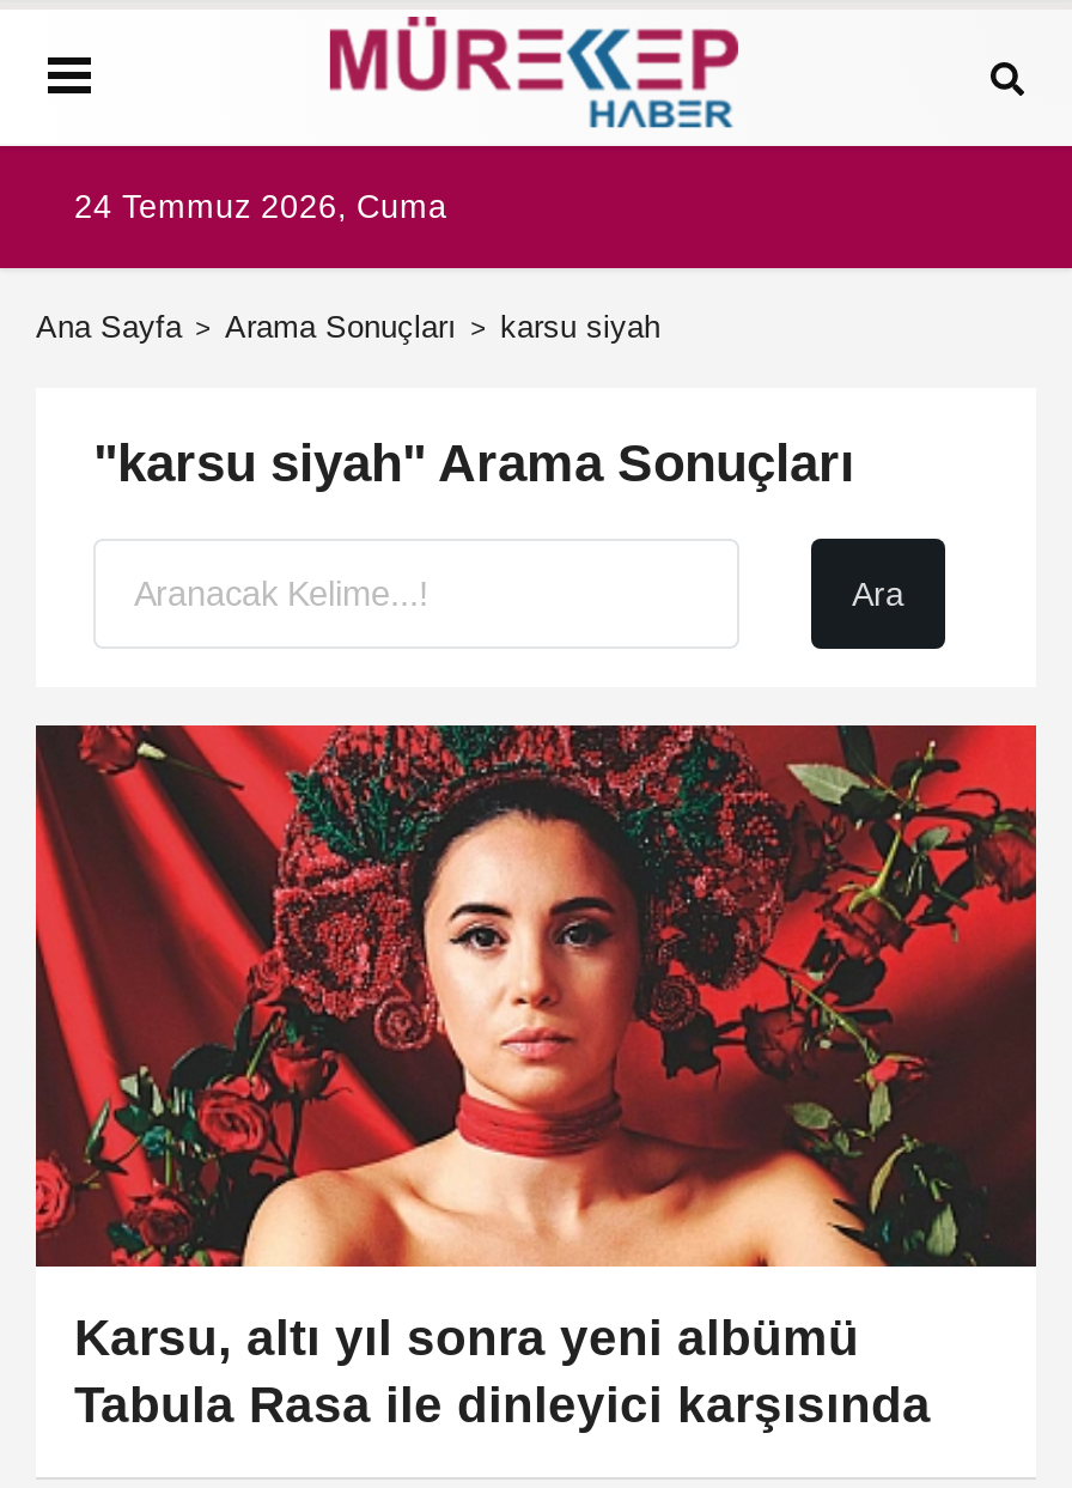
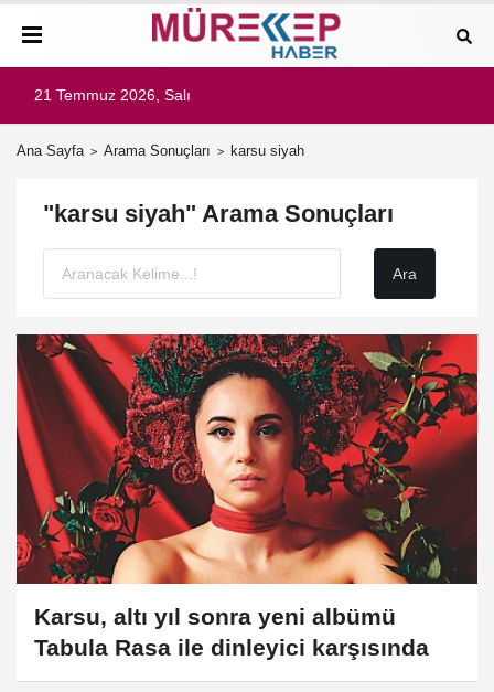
[74,189,447,225] 24 Temmuz 2026, Cuma -> [34,87,191,104] 21 Temmuz 2026, Salı

